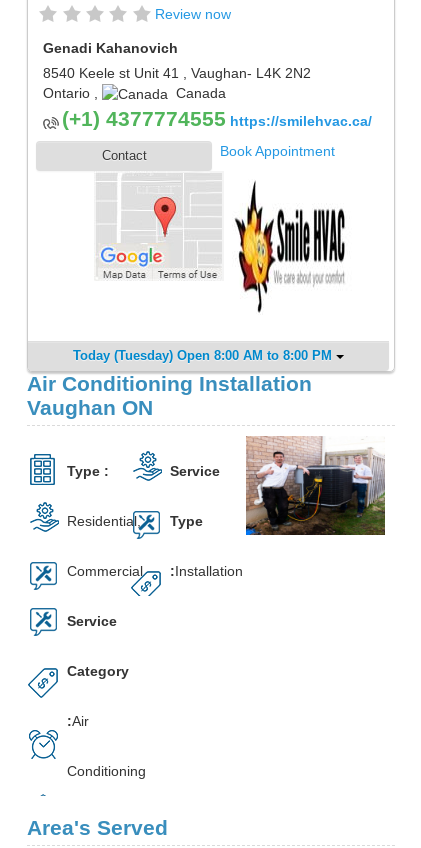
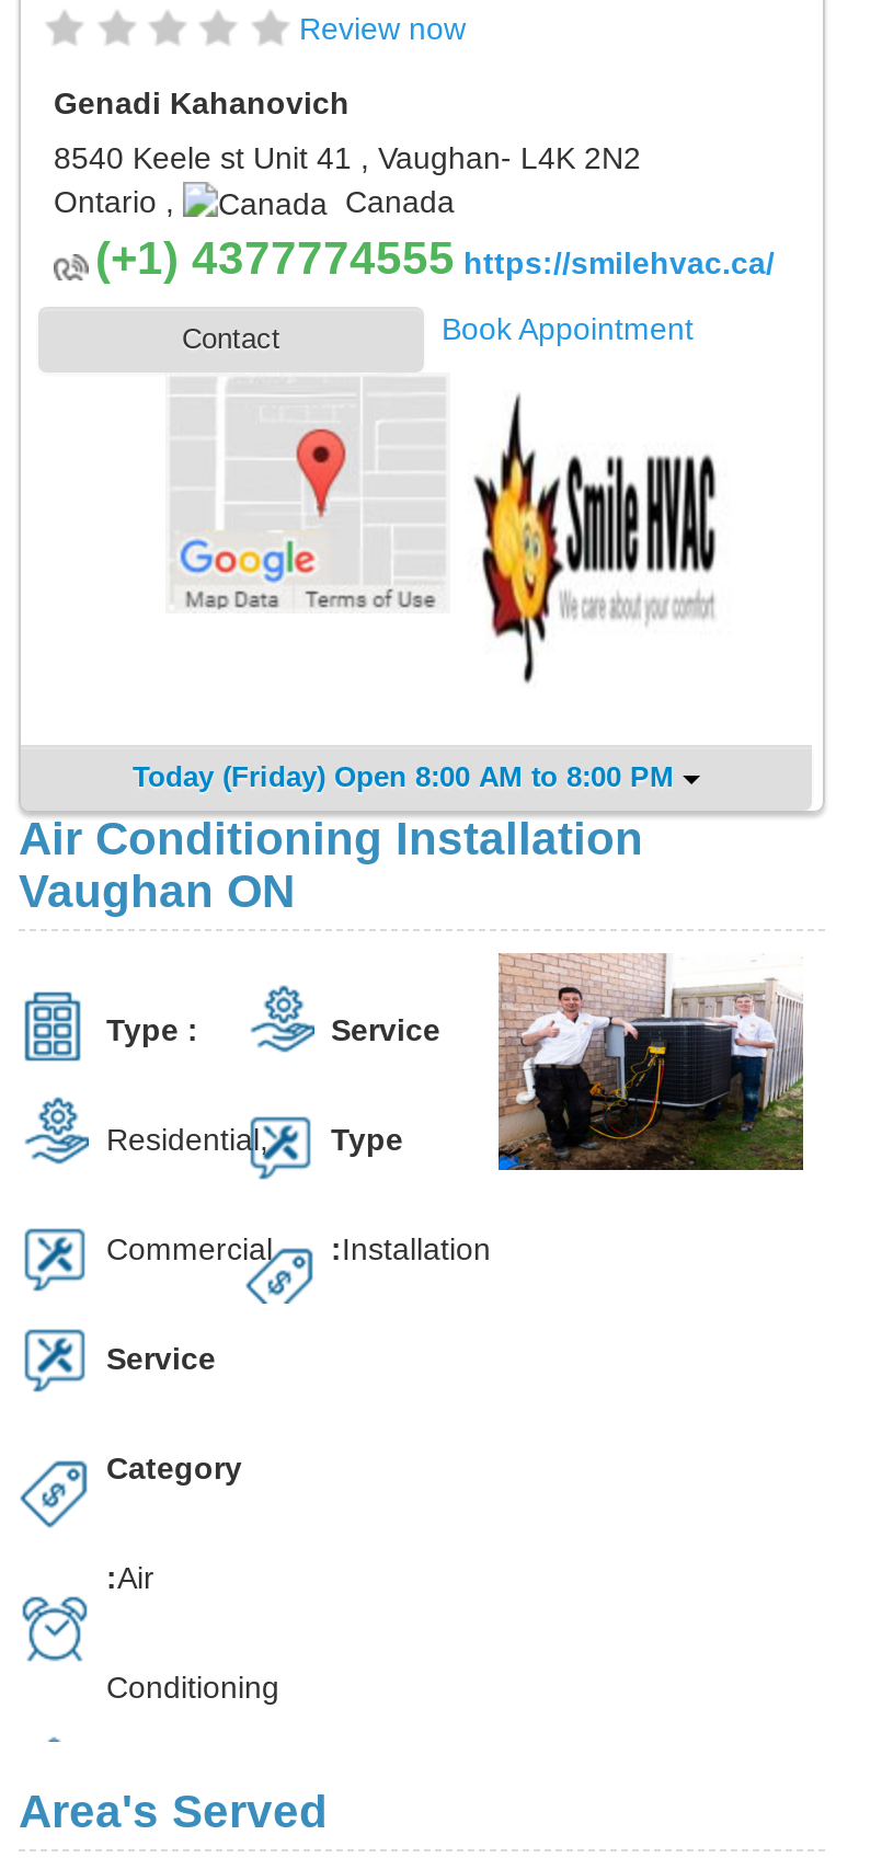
[73,348,332,363] Today (Tuesday) Open 8:00 AM to 8:00 PM -> [133,761,674,794] Today (Friday) Open 8:00 AM to 8:00 PM

